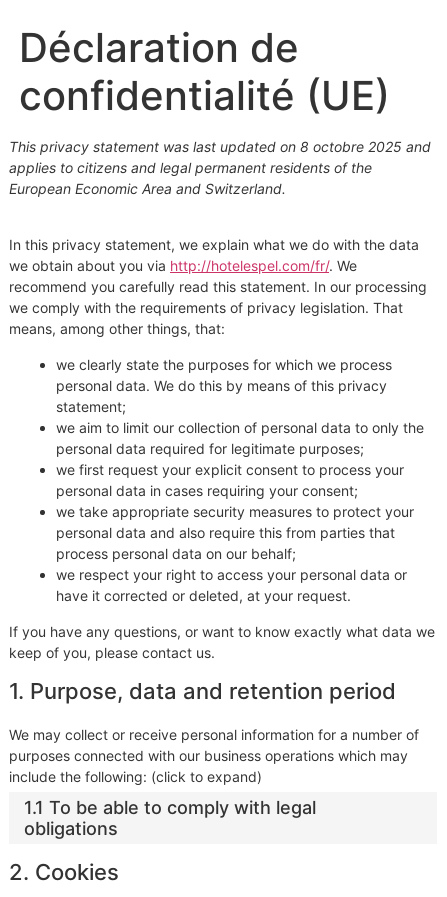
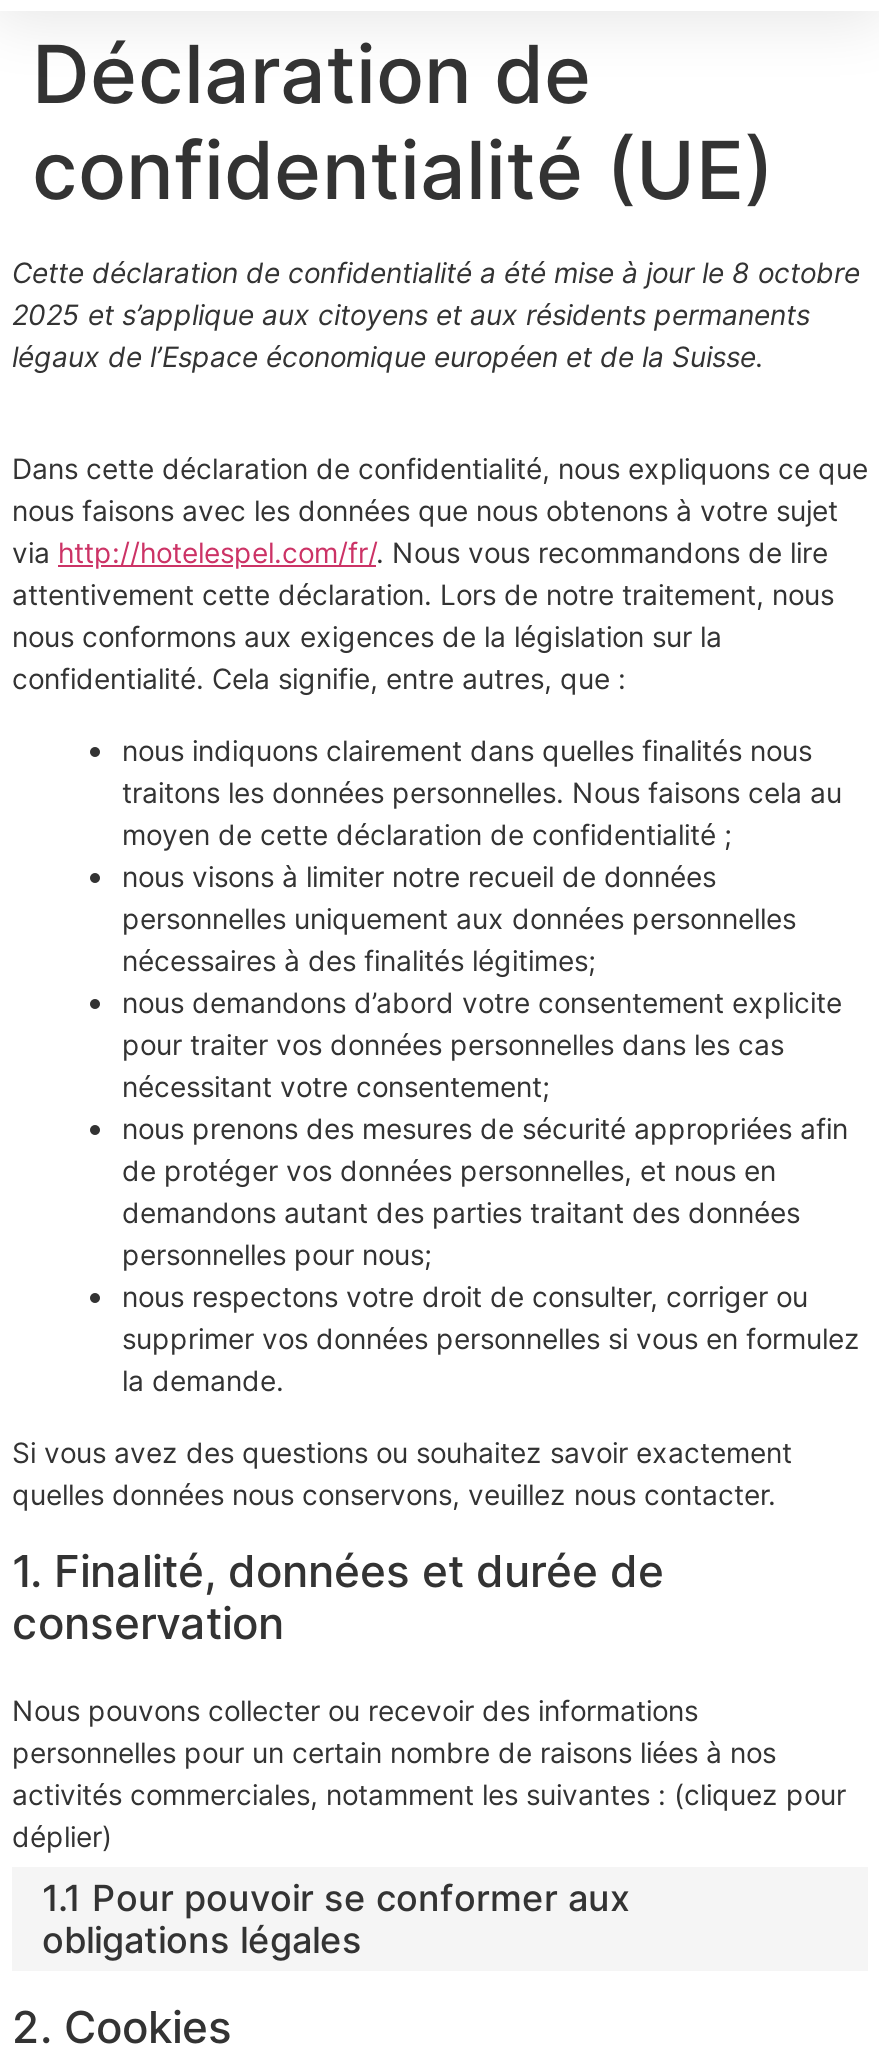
[9,138,431,197] This privacy statement was last updated on 8 octobre 2025 and | applies to citizens and legal permanent residents of the | European Economic Area and Switzerland. -> [12,255,860,373] Cette déclaration de confidentialité a été mise à jour le 8 octobre | 2025 et s’applique aux citoyens et aux résidents permanents | légaux de l’Espace économique européen et de la Suisse.
[9,236,427,337] In this privacy statement, we explain what we do with the data | we obtain about you via http://hotelespel.com/fr/. We | recommend you carefully read this statement. In our processing | we comply with the requirements of privacy legislation. That | means, among other things, that: -> [12,452,868,696] Dans cette déclaration de confidentialité, nous expliquons ce que | nous faisons avec les données que nous obtenons à votre sujet | via http://hotelespel.com/fr/. Nous vous recommandons de lire | attentivement cette déclaration. Lors de notre traitement, nous | nous conformons aux exigences de la législation sur la | confidentialité. Cela signifie, entre autres, que :
[56,356,424,604] we clearly state the purposes for which we process | personal data. We do this by means of this privacy | statement; | we aim to limit our collection of personal data to only the | personal data required for legitimate purposes; | we first request your explicit consent to process your | personal data in cases requiring your consent; | we take appropriate security measures to protect your | personal data and also require this from parties that | process personal data on our behalf; | we respect your right to access your personal data or | have it corrected or deleted, at your request. -> [122,733,860,1397] nous indiquons clairement dans quelles finalités nous | traitons les données personnelles. Nous faisons cela au | moyen de cette déclaration de confidentialité ; | nous visons à limiter notre recueil de données | personnelles uniquement aux données personnelles | nécessaires à des finalités légitimes; | nous demandons d’abord votre consentement explicite | pour traiter vos données personnelles dans les cas | nécessitant votre consentement; | nous prenons des mesures de sécurité appropriées afin | de protéger vos données personnelles, et nous en | demandons autant des parties traitant des données | personnelles pour nous; | nous respectons votre droit de consulter, corriger ou | supprimer vos données personnelles si vous en formulez | la demande.
[9,623,435,661] If you have any questions, or want to know exactly what data we | keep of you, please contact us. -> [12,1435,792,1511] Si vous avez des questions ou souhaitez savoir exactement | quelles données nous conservons, veuillez nous contacter.
[9,678,396,704] 1. Purpose, data and retention period -> [12,1545,664,1649] 1. Finalité, données et durée de | conservation
[9,726,419,785] We may collect or receive personal information for a number of | purposes connected with our business operations which may | include the following: (click to expand) -> [12,1693,846,1853] Nous pouvons collecter ou recevoir des informations | personnelles pour un certain nombre de raisons liées à nos | activités commerciales, notamment les suivantes : (cliquez pour | déplier)
[24,797,316,839] 1.1 To be able to comply with legal | obligations -> [42,1877,630,1961] 1.1 Pour pouvoir se conformer aux | obligations légales

